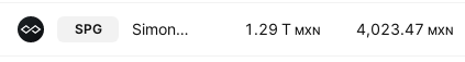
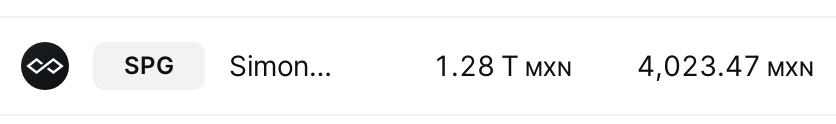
[244,20,453,38] 1.29 T MXN 4,023.47 MXN -> [433,48,813,82] 1.28 T MXN 4,023.47 MXN

